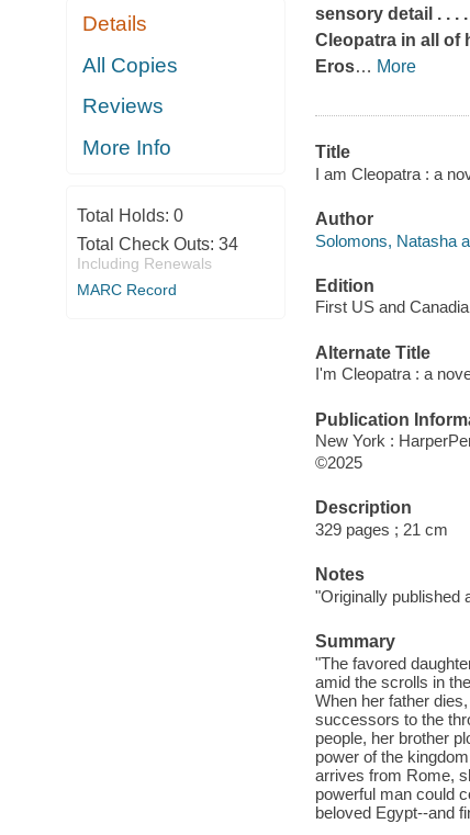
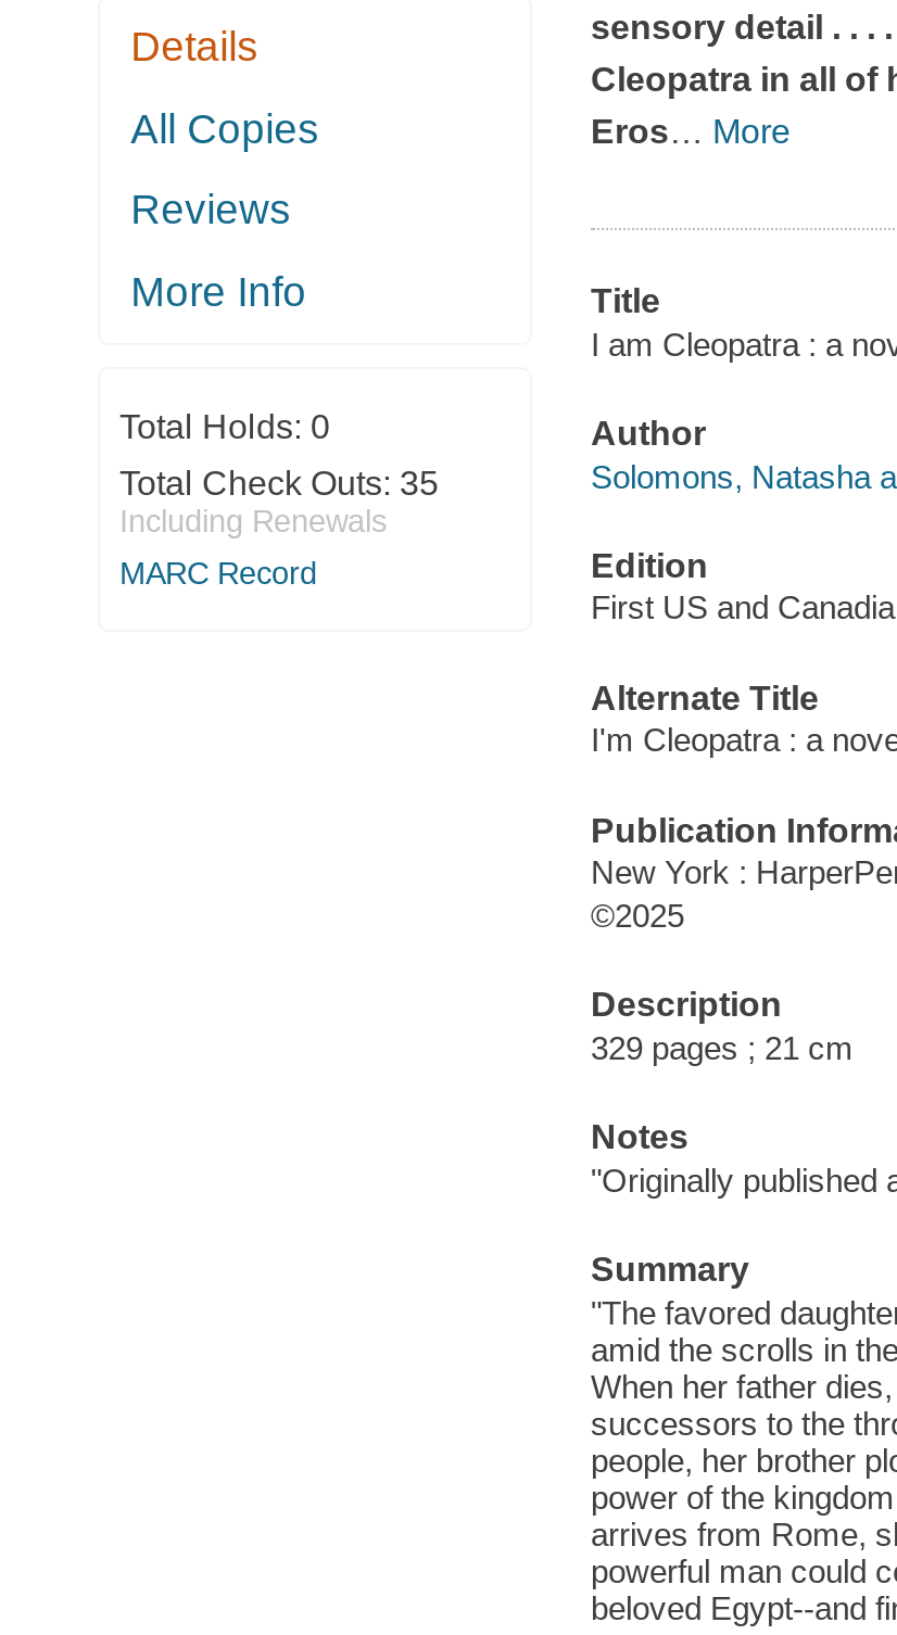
[77,235,238,254] Total Check Outs: 34 -> [119,465,439,502] Total Check Outs: 35

